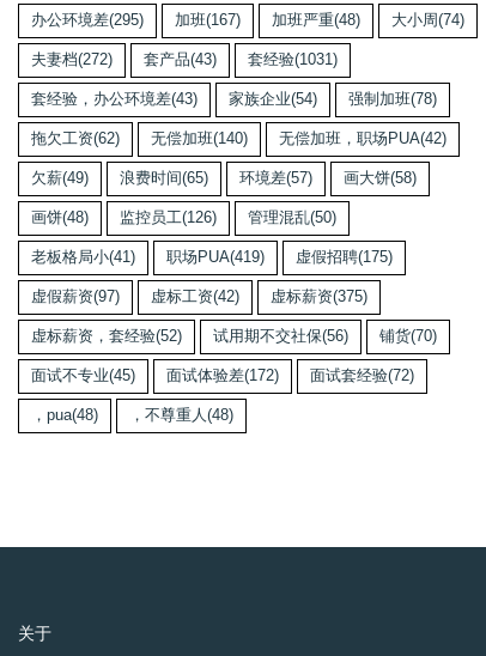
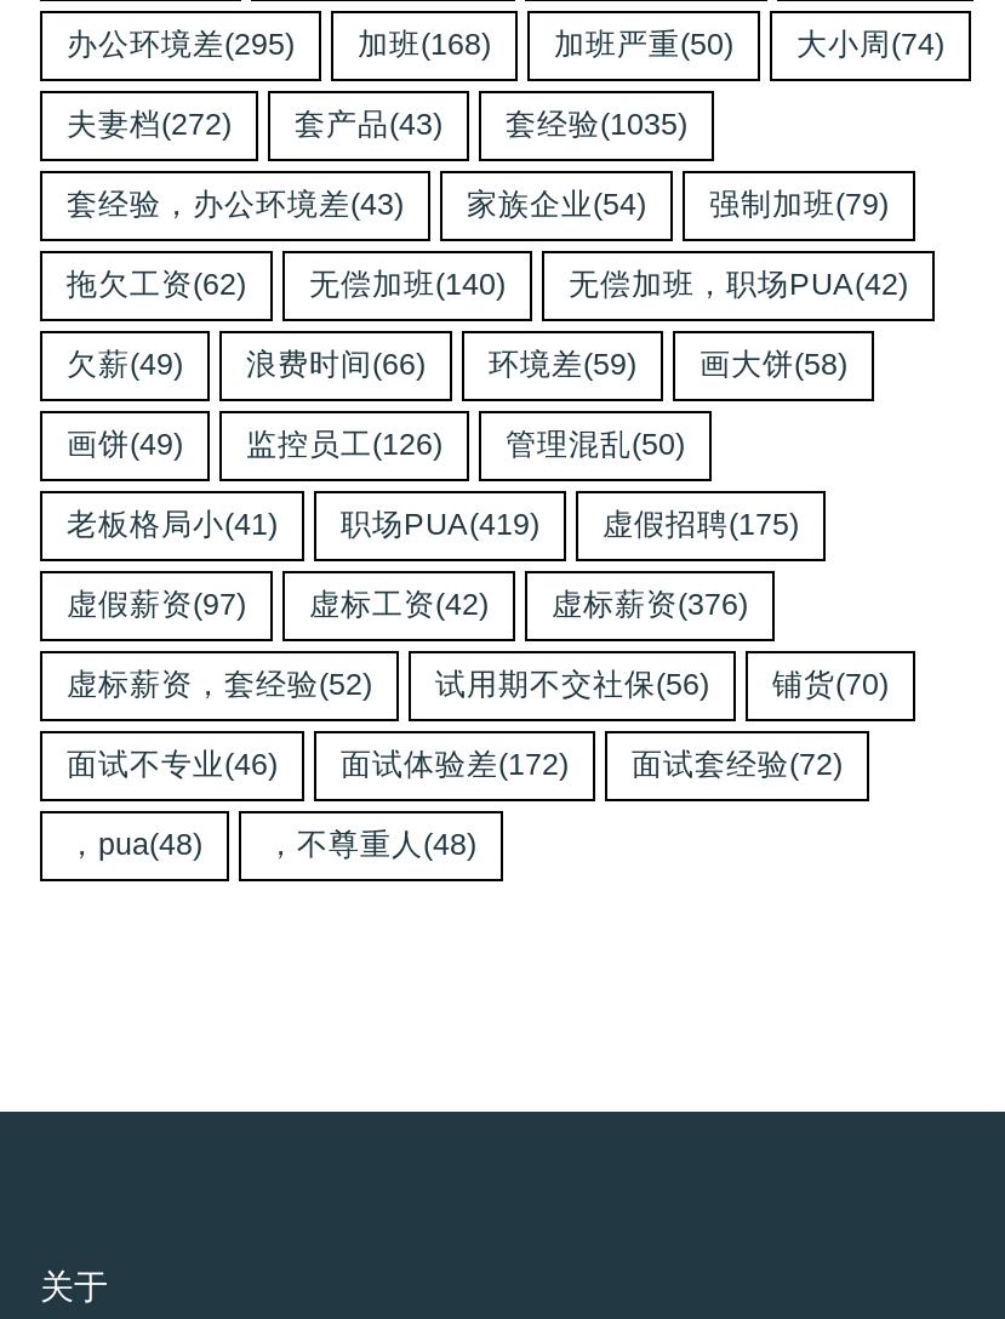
[175,13,241,29] 加班(167) -> [358,28,491,62] 加班(168)
[272,13,360,29] 加班严重(48) -> [554,28,733,62] 加班严重(50)
[31,52,338,69] 夫妻档(272) 套产品(43) 套经验(1031) -> [67,108,687,142] 夫妻档(272) 套产品(43) 套经验(1035)
[31,92,437,108] 套经验，办公环境差(43) 家族企业(54) 强制加班(78) -> [67,188,889,222] 套经验，办公环境差(43) 家族企业(54) 强制加班(79)
[120,171,208,187] 浪费时间(65) -> [246,348,426,382] 浪费时间(66)
[239,171,312,187] 环境差(57) -> [489,348,636,382] 环境差(59)
[31,210,336,227] 画饼(48) 监控员工(126) 管理混乱(50) -> [67,428,685,462] 画饼(49) 监控员工(126) 管理混乱(50)
[31,289,367,306] 虚假薪资(97) 虚标工资(42) 虚标薪资(375) -> [67,588,748,622] 虚假薪资(97) 虚标工资(42) 虚标薪资(376)
[31,368,414,385] 面试不专业(45) 面试体验差(172) 面试套经验(72) -> [67,748,843,782] 面试不专业(46) 面试体验差(172) 面试套经验(72)

